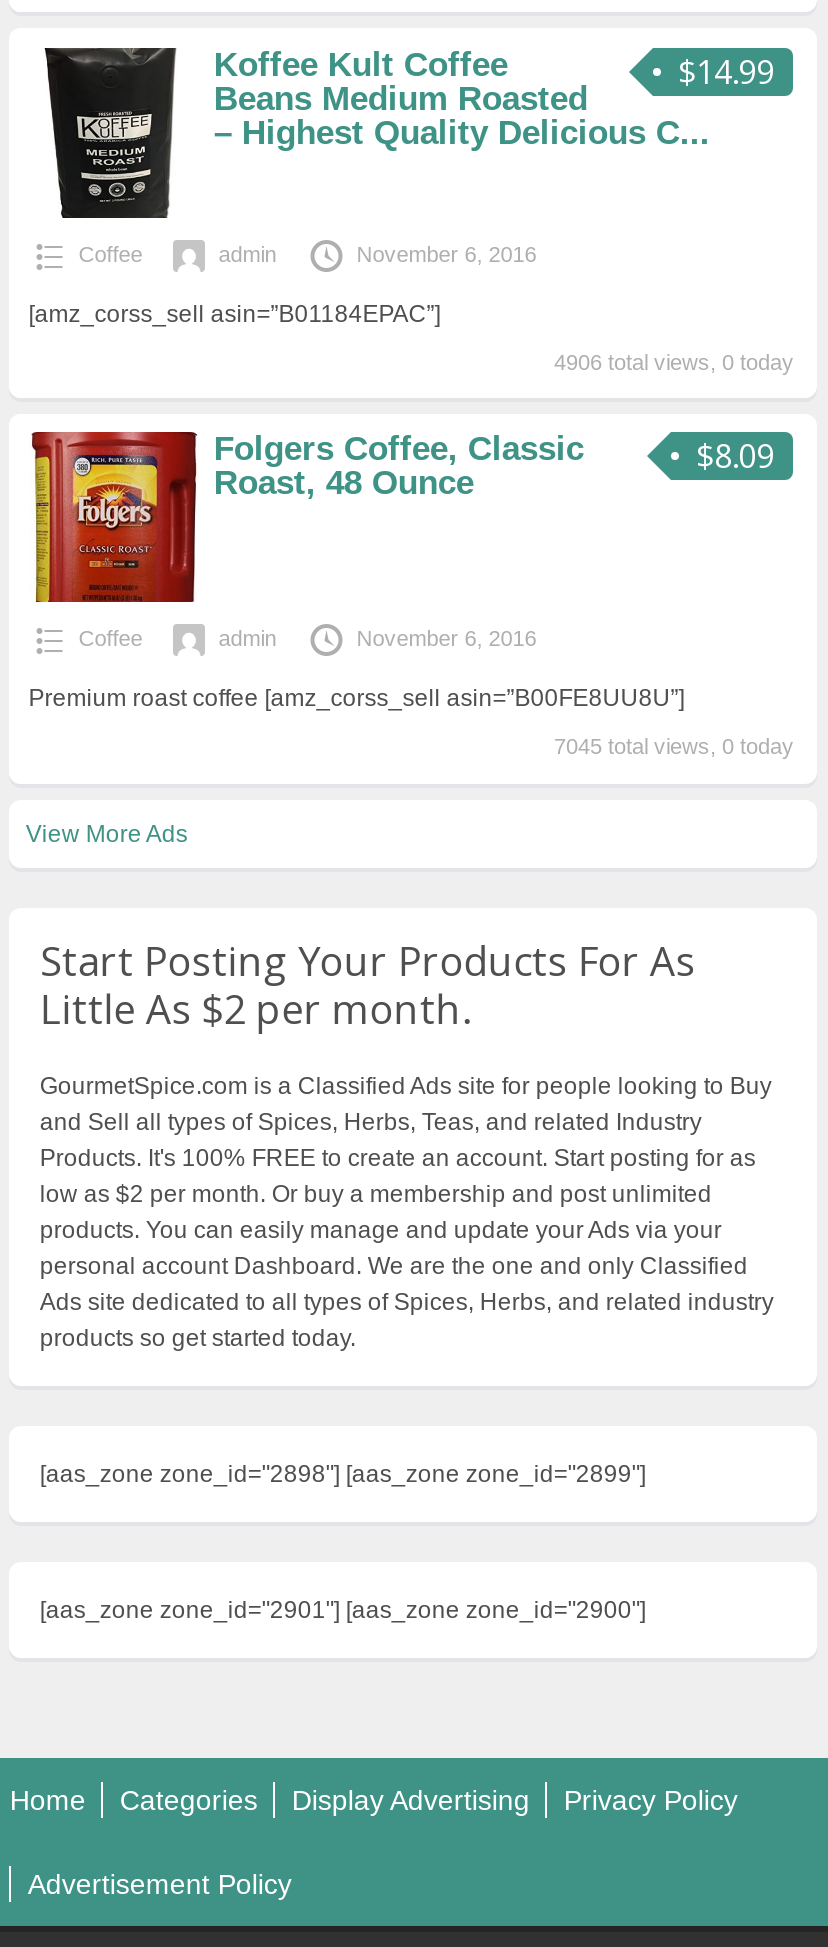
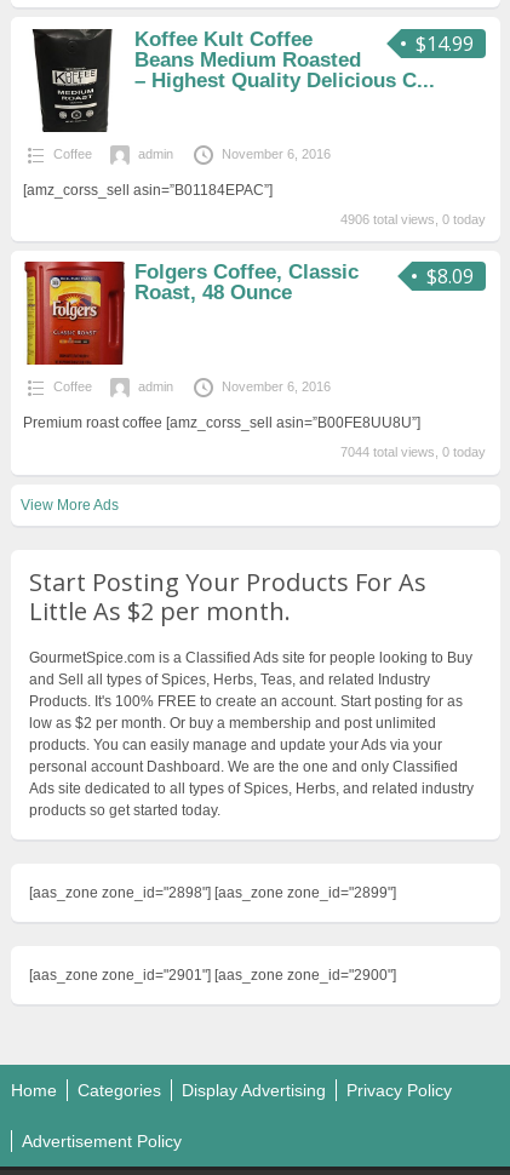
[554,734,794,758] 7045 total views, 0 today -> [341,445,486,459] 7044 total views, 0 today

